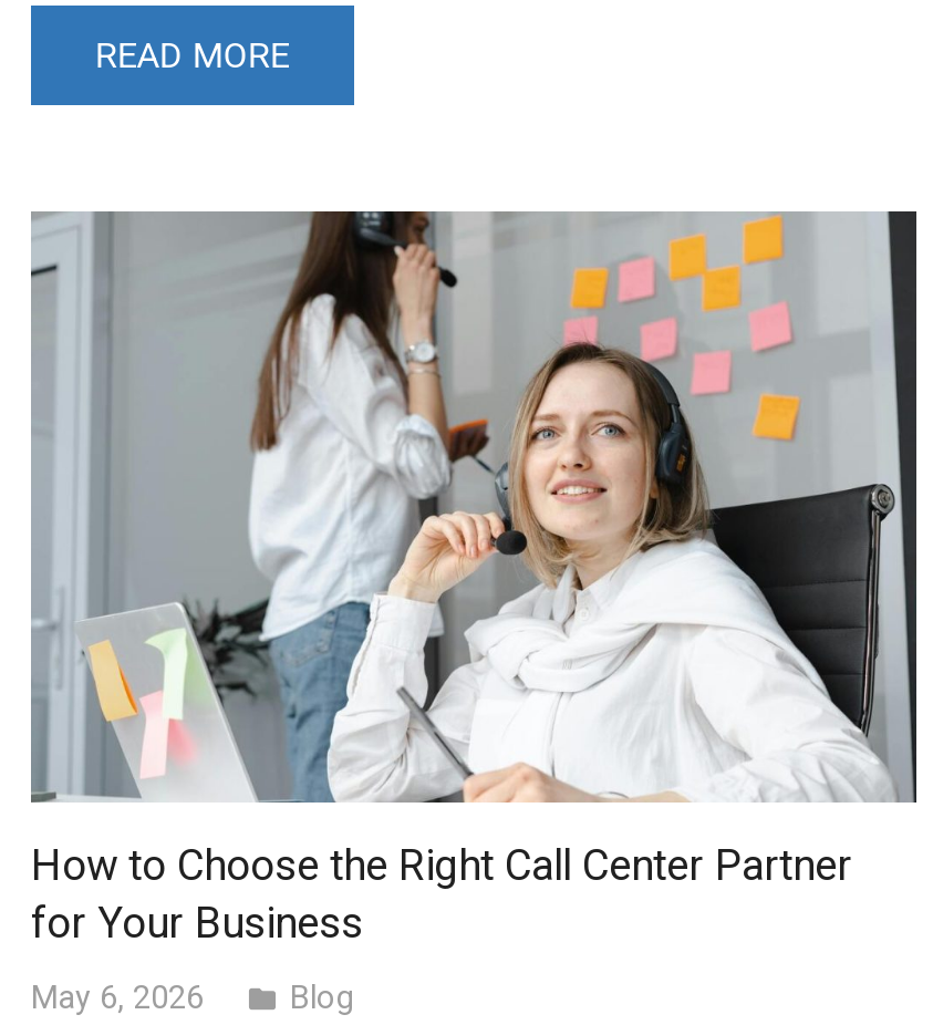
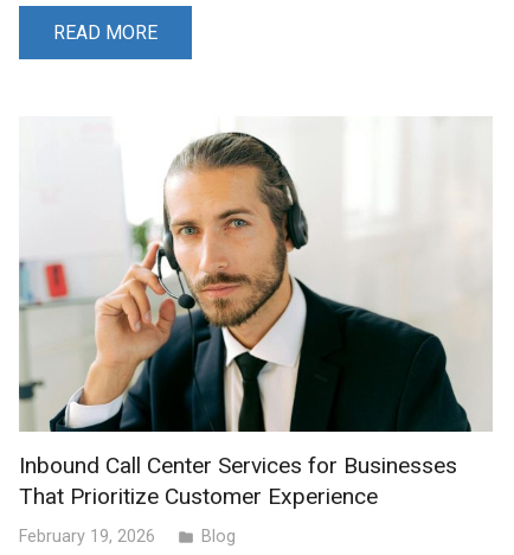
[29,209,919,948] [image] | How to Choose the Right Call Center Partner | for Your Business -> [19,116,493,510] [image] | Inbound Call Center Services for Businesses | That Prioritize Customer Experience
[31,979,204,1016] May 6, 2026 -> [19,527,155,547] February 19, 2026

